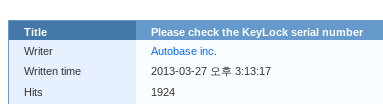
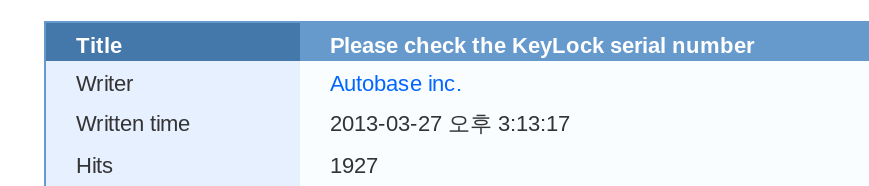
[151,86,175,98] 1924 -> [330,153,378,177] 1927

